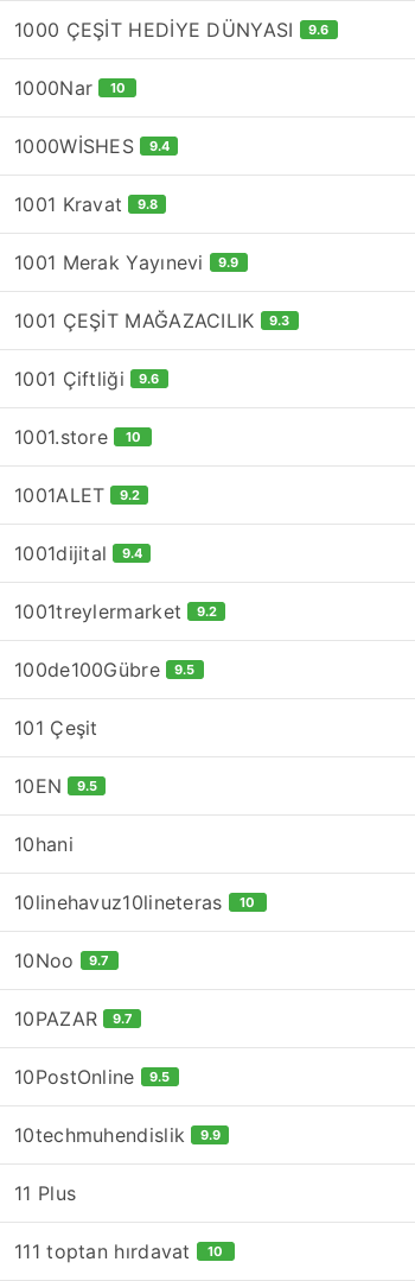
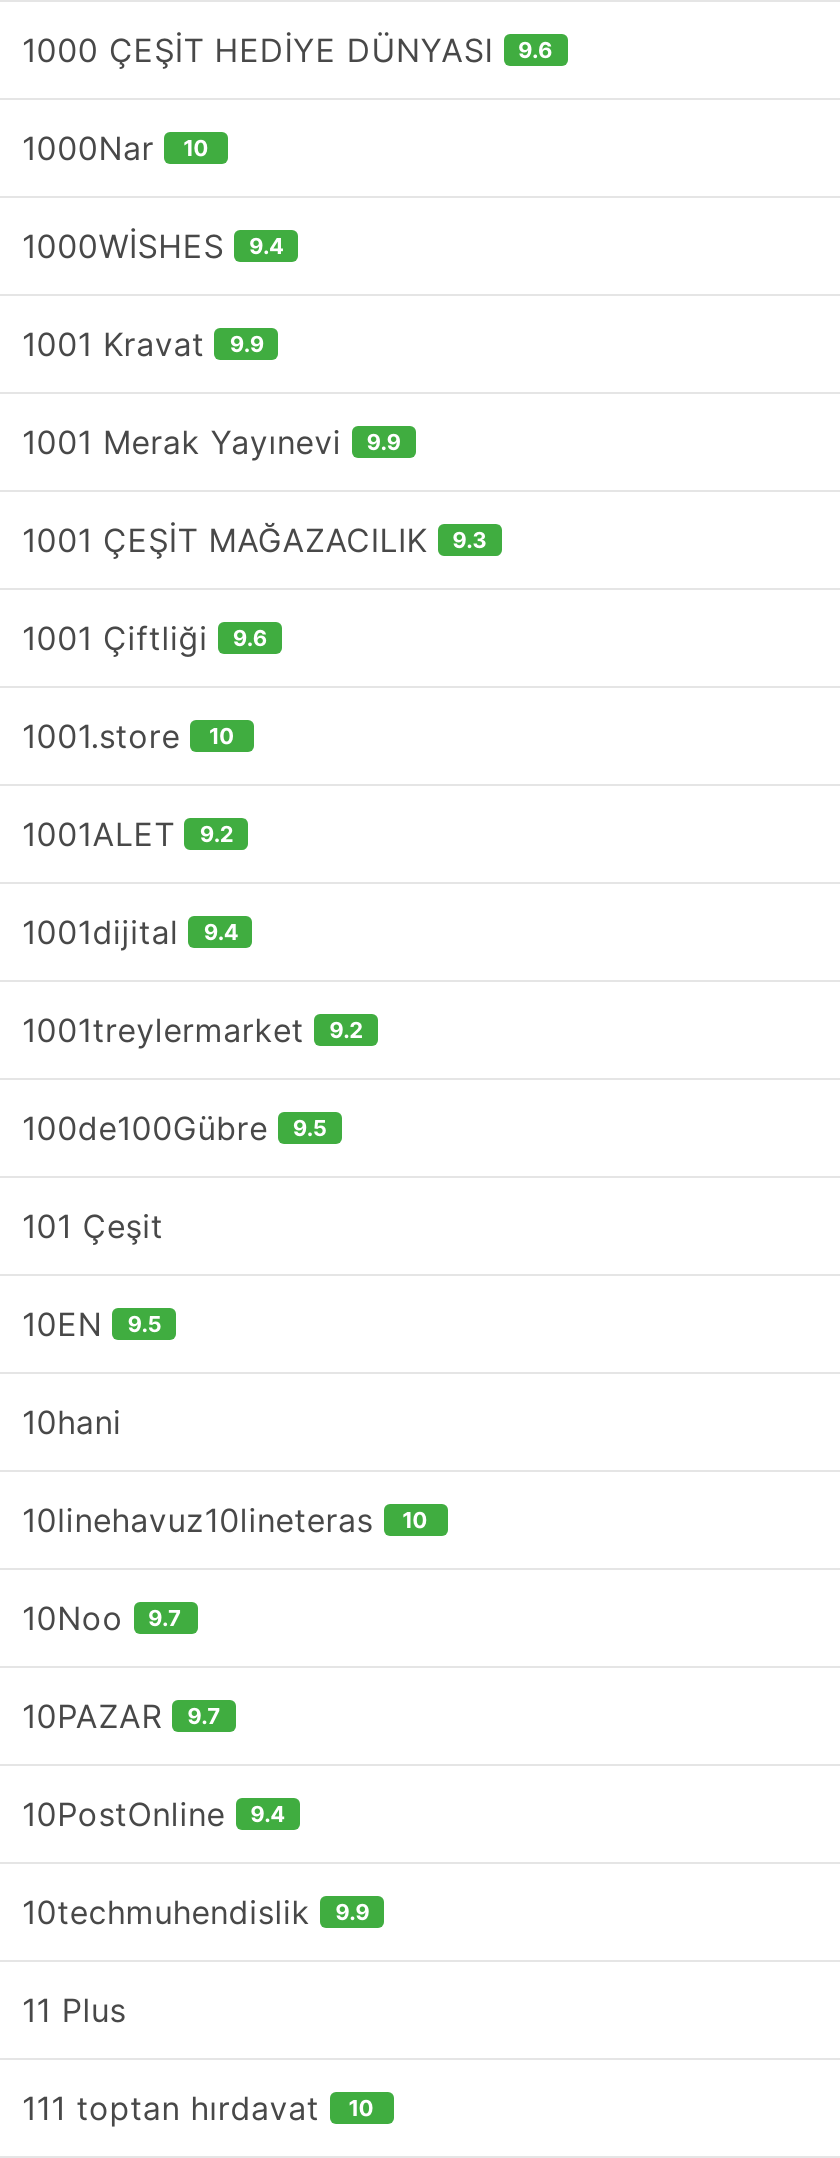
[14,192,157,216] 1001 Kravat 9.8 -> [22,324,264,364] 1001 Kravat 9.9
[14,1065,170,1089] 10PostOnline 9.5 -> [22,1794,284,1834] 10PostOnline 9.4

